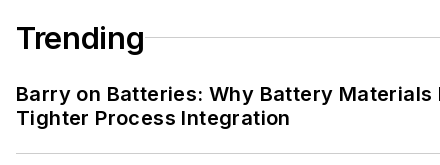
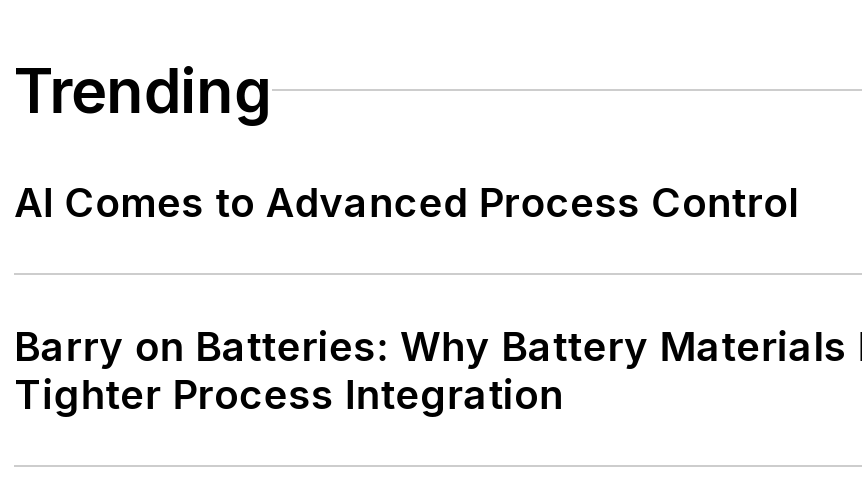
none -> [14,178,799,226] AI Comes to Advanced Process Control

